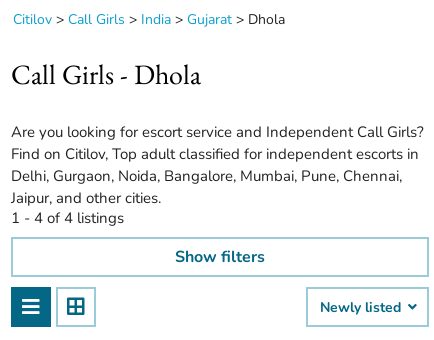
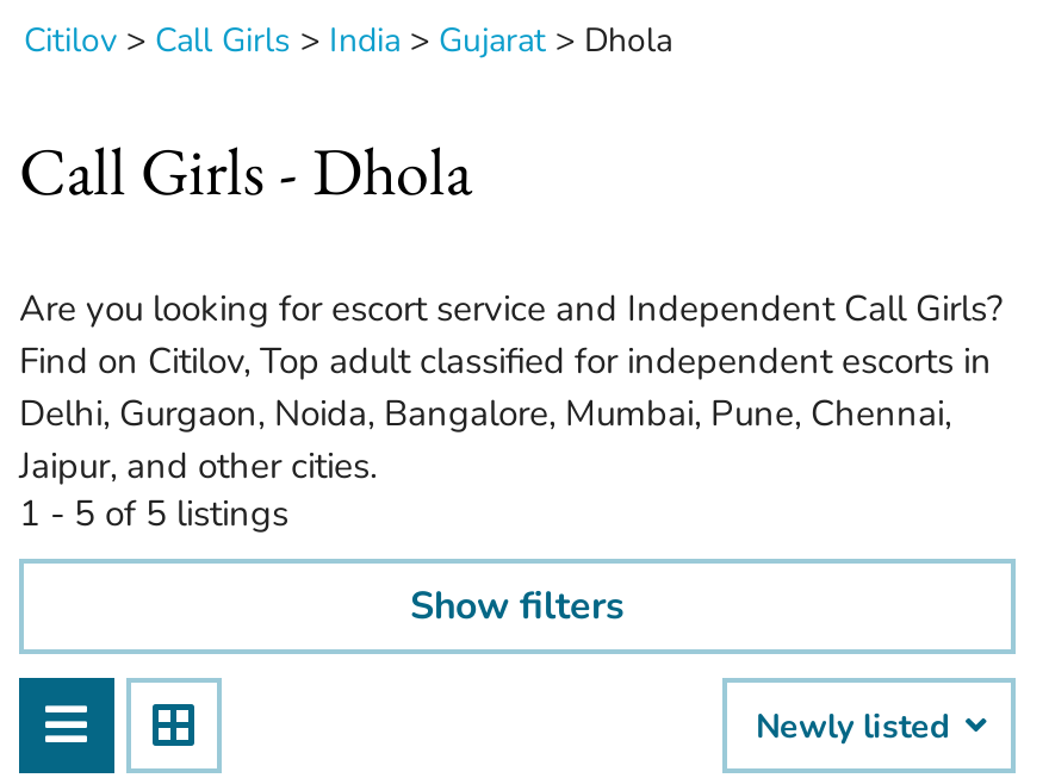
[11,208,124,228] 1 - 4 of 4 listings -> [19,490,288,537] 1 - 5 of 5 listings

